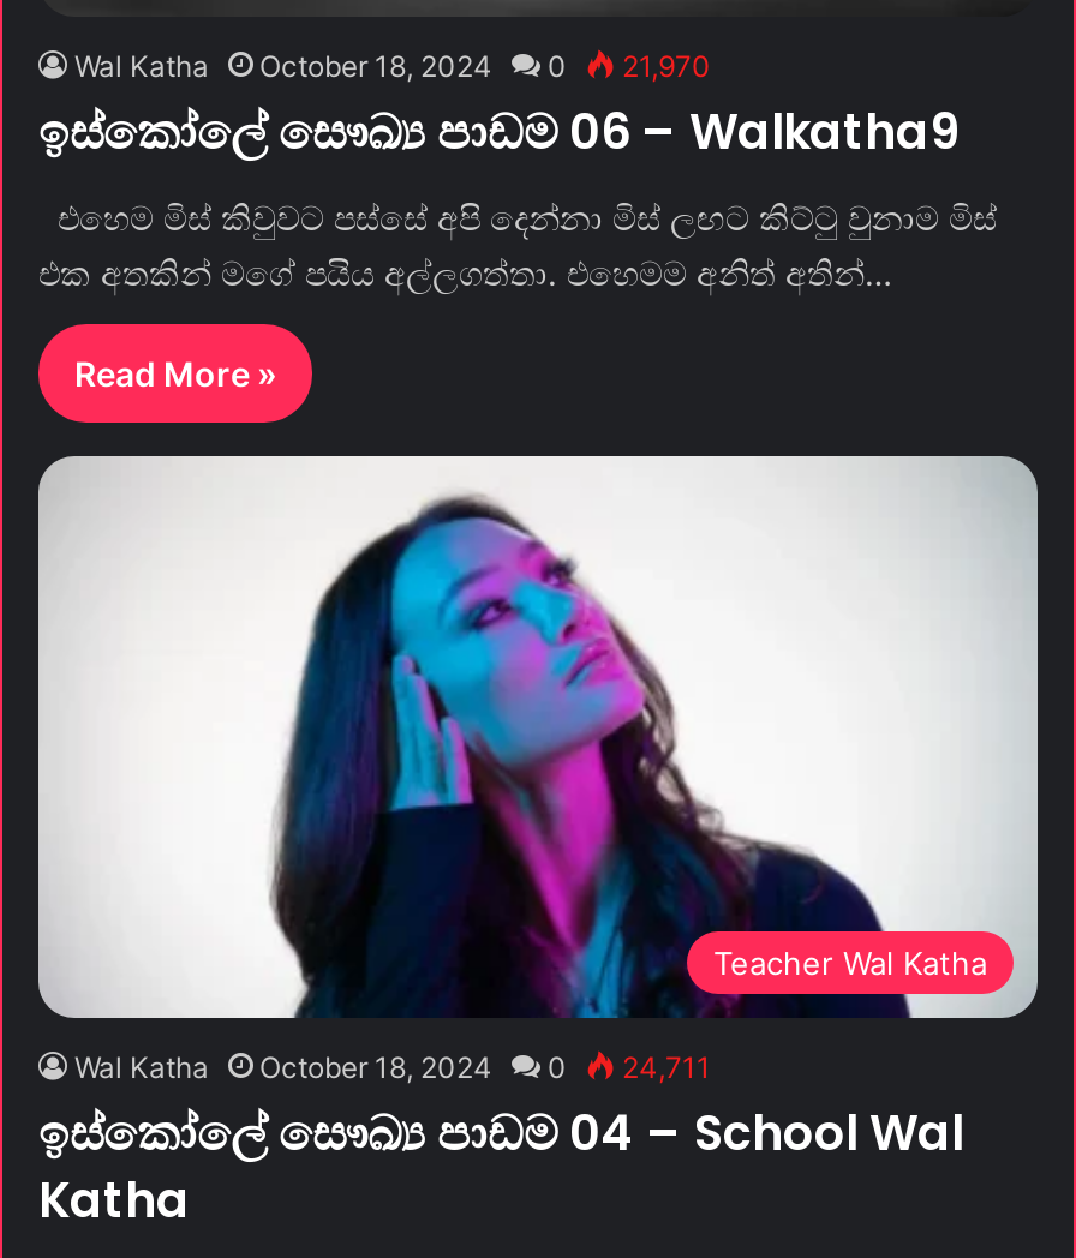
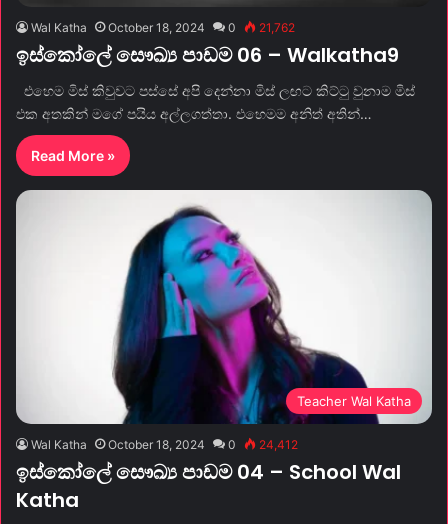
[74,47,711,83] Wal Katha October 18, 2024 0 21,970 -> [31,20,295,35] Wal Katha October 18, 2024 0 21,762
[74,1050,711,1086] Wal Katha October 18, 2024 0 24,711 -> [31,437,298,452] Wal Katha October 18, 2024 0 24,412

